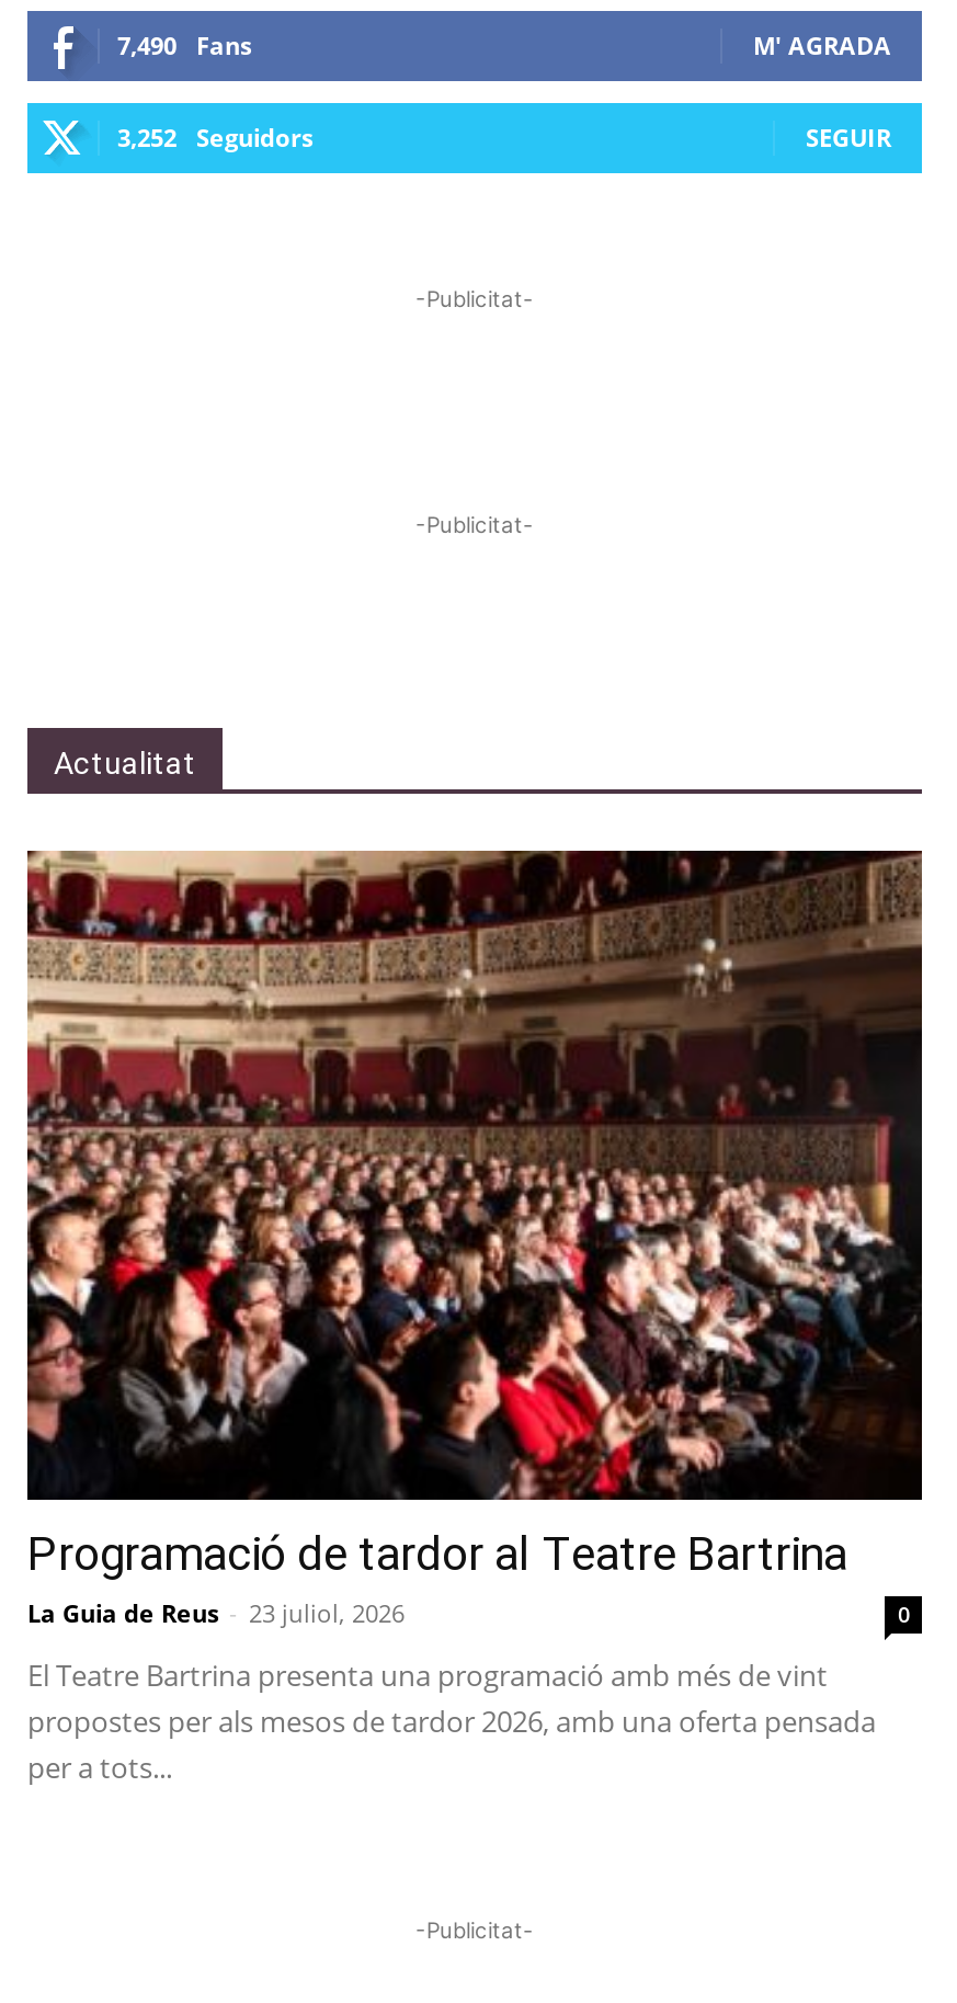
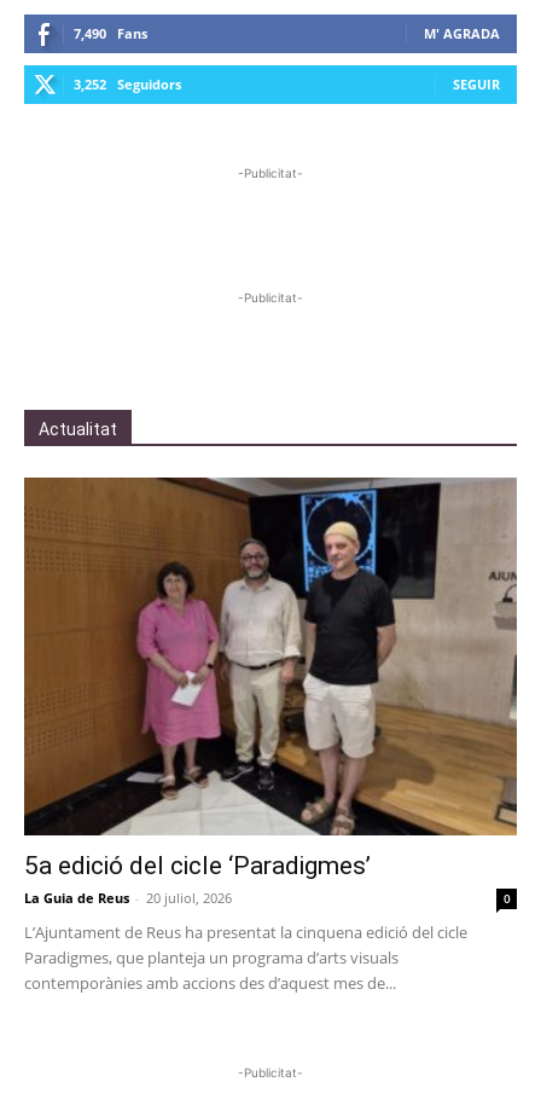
[25,849,924,1630] [image] | Programació de tardor al Teatre Bartrina | La Guia de Reus - 23 juliol, 2026 -> [23,476,518,906] [image] | 5a edició del cicle ‘Paradigmes’ | La Guia de Reus - 20 juliol, 2026
[27,1657,876,1788] El Teatre Bartrina presenta una programació amb més de vint | propostes per als mesos de tardor 2026, amb una oferta pensada | per a tots... -> [24,921,467,993] L’Ajuntament de Reus ha presentat la cinquena edició del cicle | Paradigmes, que planteja un programa d’arts visuals | contemporànies amb accions des d’aquest mes de...

